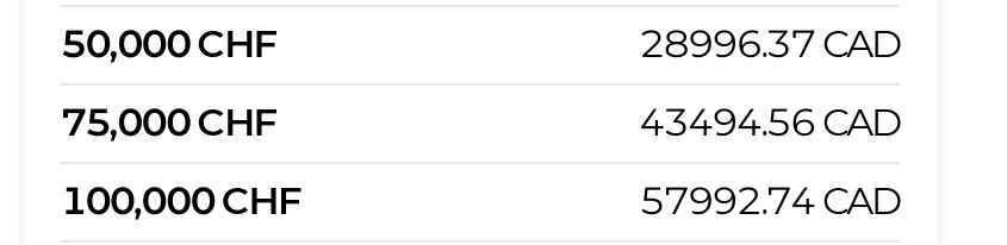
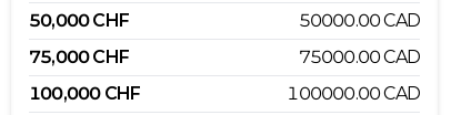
[639,21,900,67] 28996.37 CAD -> [298,10,420,31] 50000.00 CAD
[639,100,900,145] 43494.56 CAD -> [298,46,420,67] 75000.00 CAD
[639,178,900,224] 57992.74 CAD -> [287,83,420,104] 100000.00 CAD

